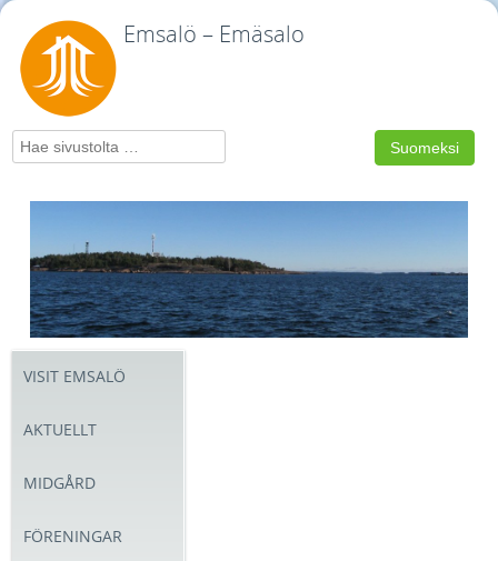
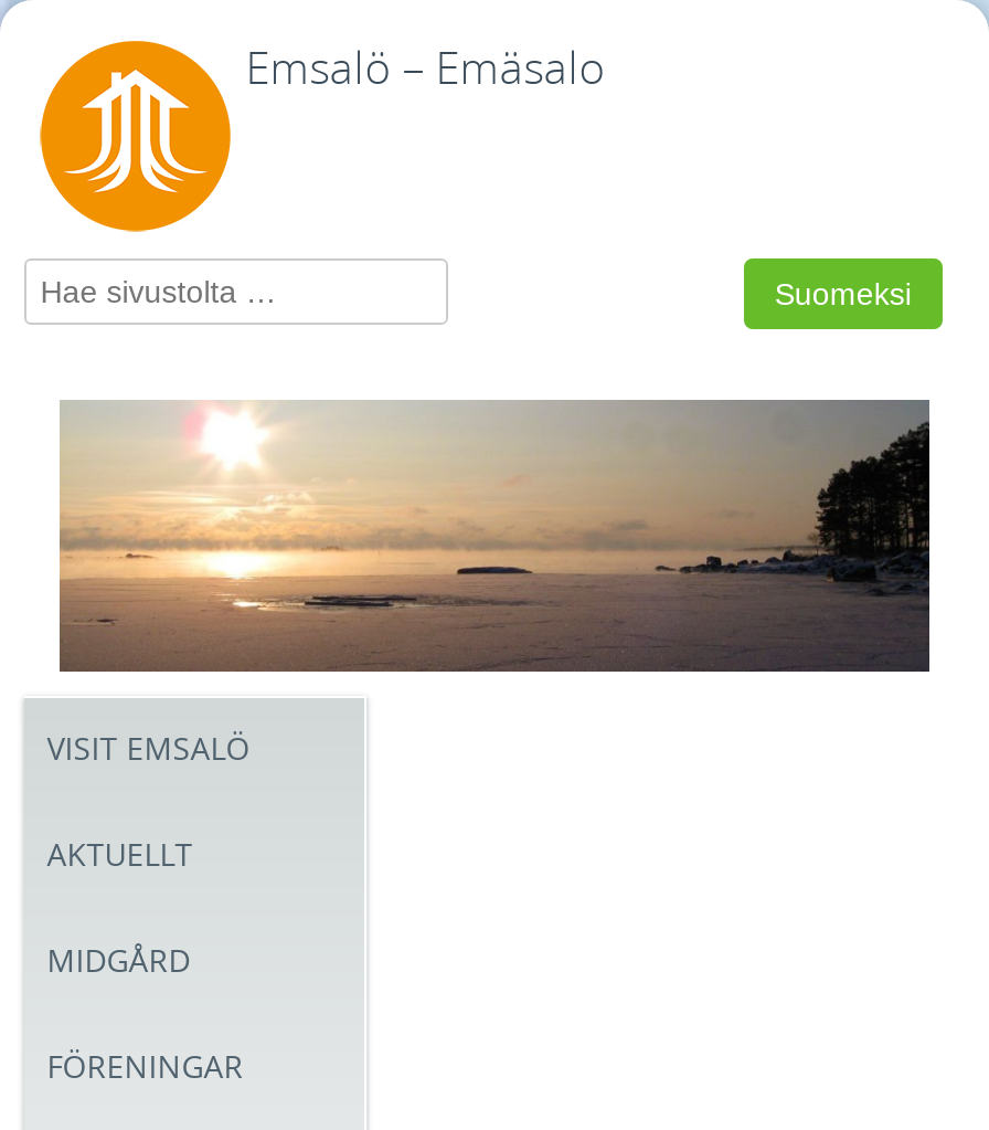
[29,200,469,338] [image] -> [57,400,932,672] [image]

